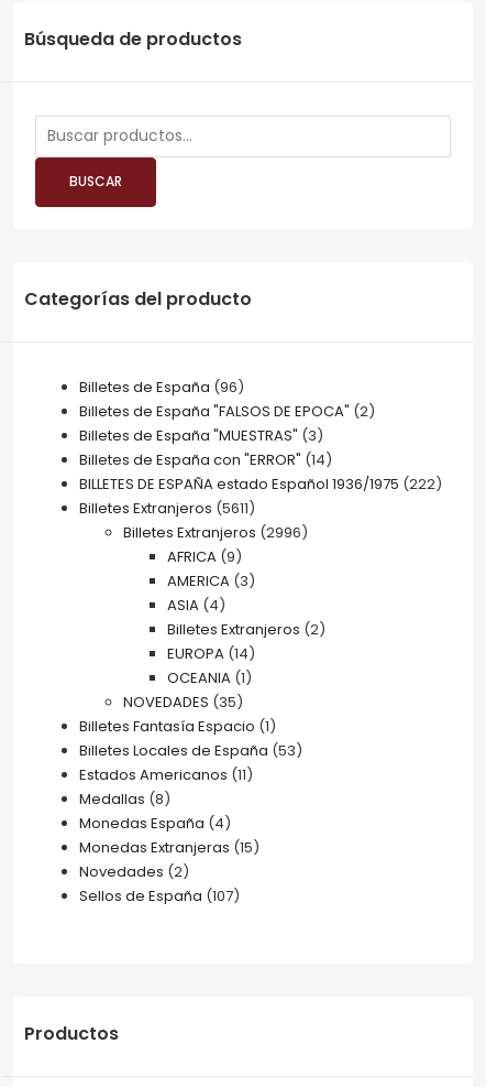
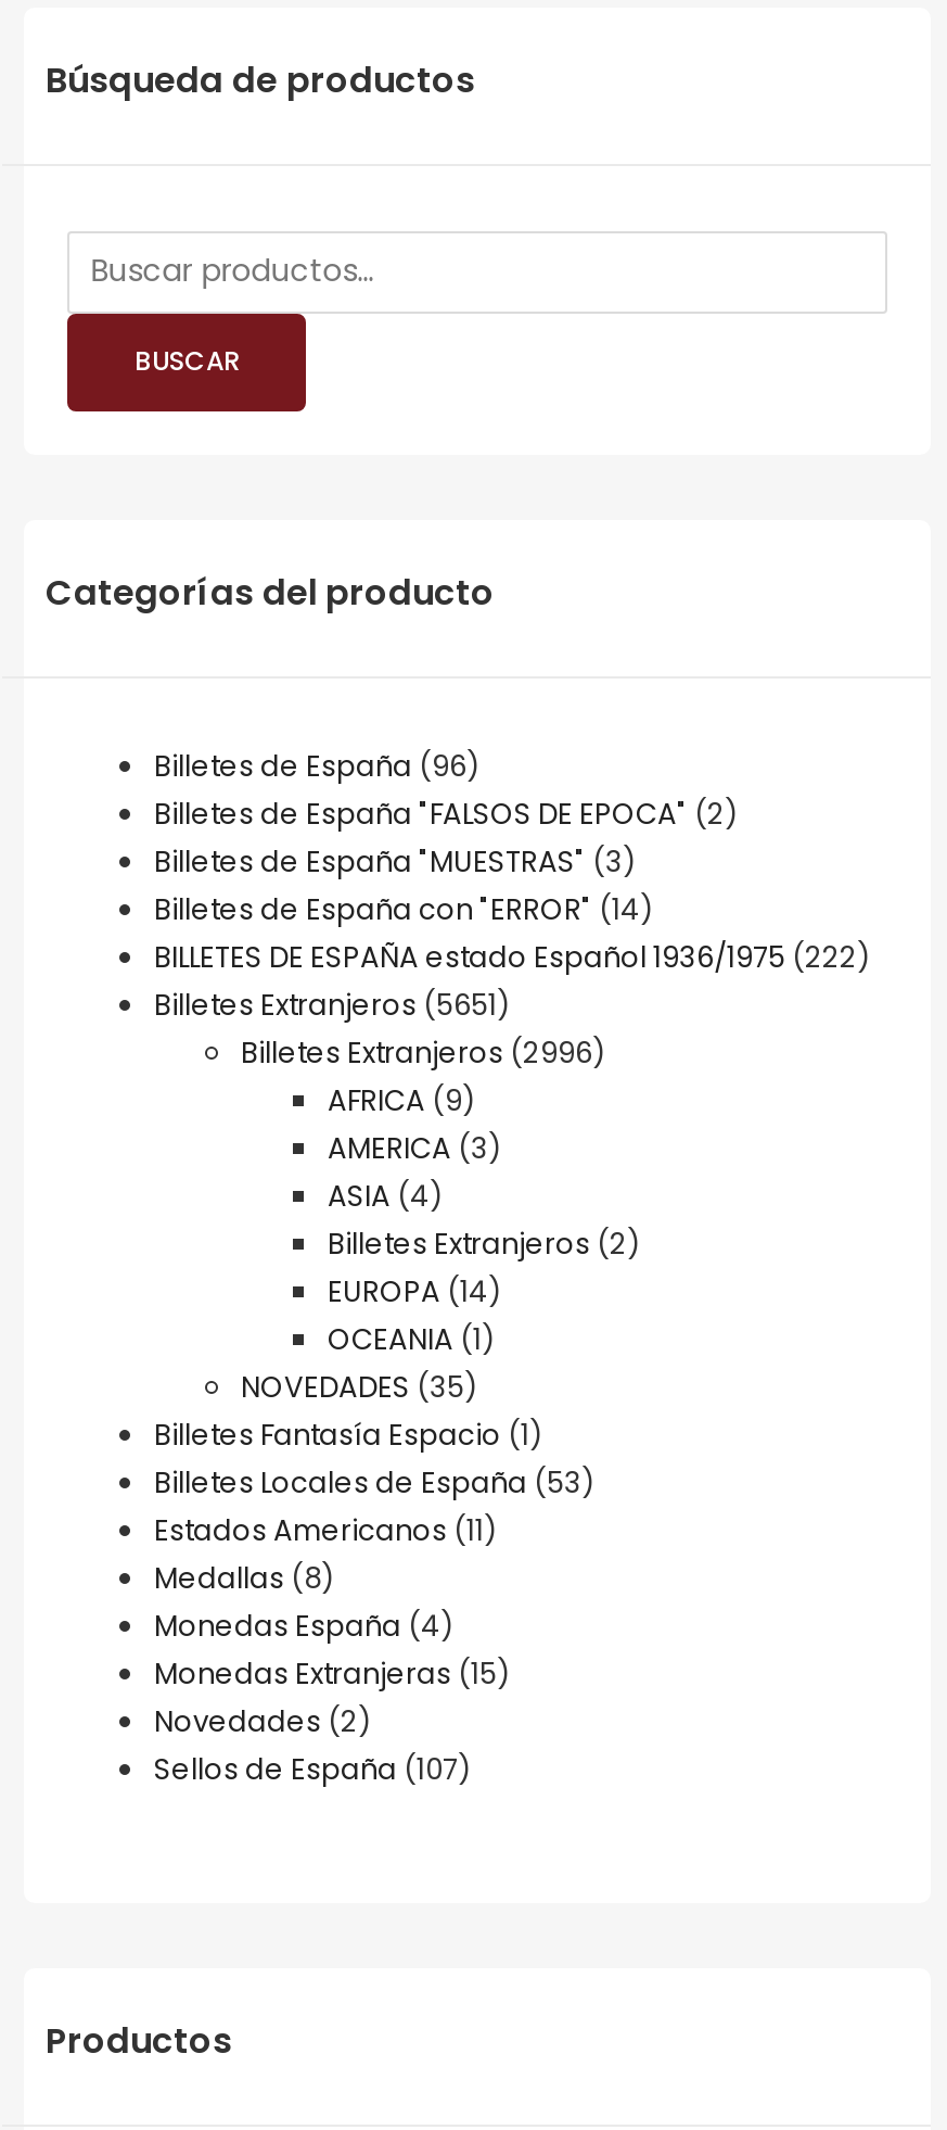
[79,497,255,518] Billetes Extranjeros (5611) -> [154,985,510,1026] Billetes Extranjeros (5651)

